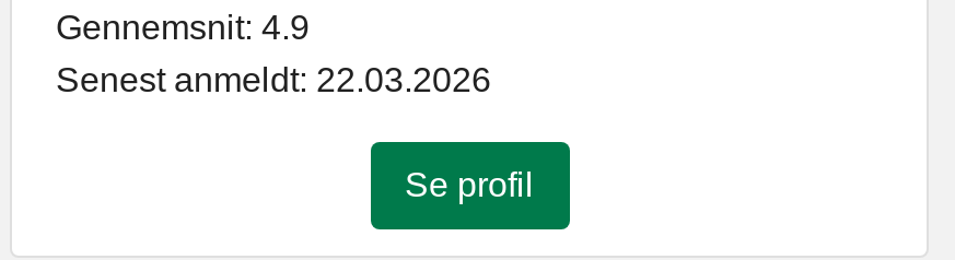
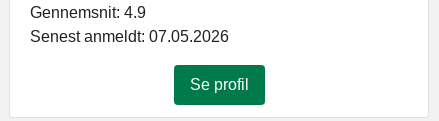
[56,61,491,98] Senest anmeldt: 22.03.2026 -> [30,28,229,45] Senest anmeldt: 07.05.2026

